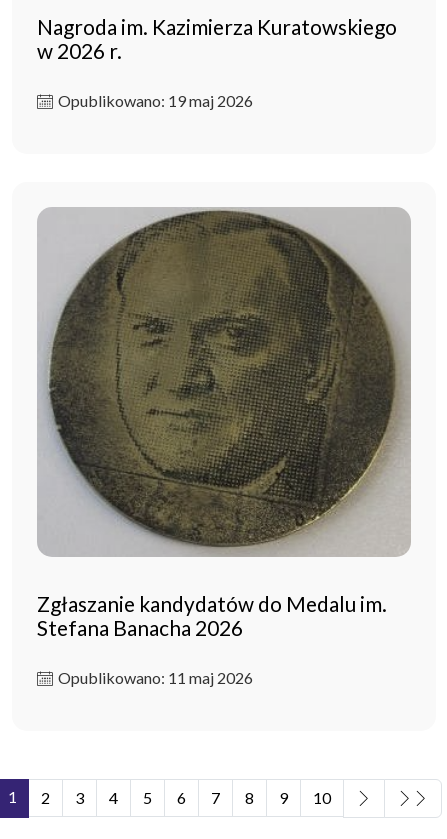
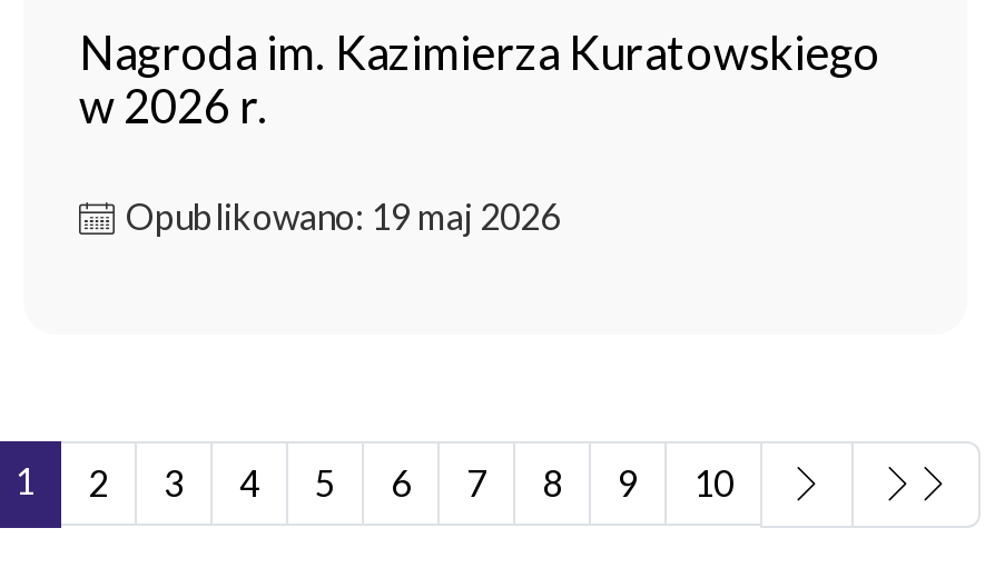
[37,207,412,687] [image] | Zgłaszanie kandydatów do Medalu im. | Stefana Banacha 2026 | Opublikowano: 11 maj 2026 -> none

